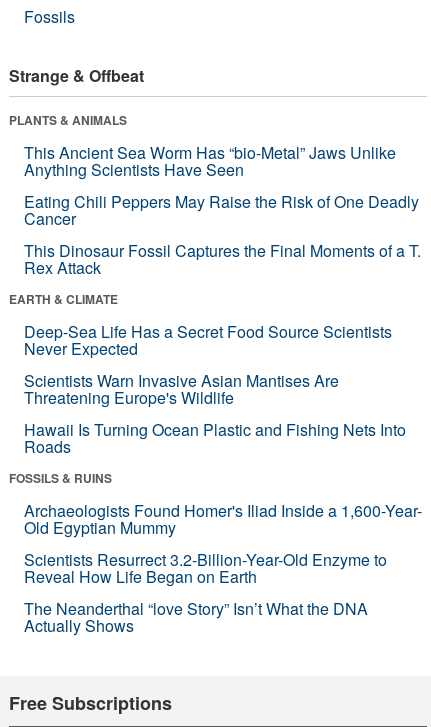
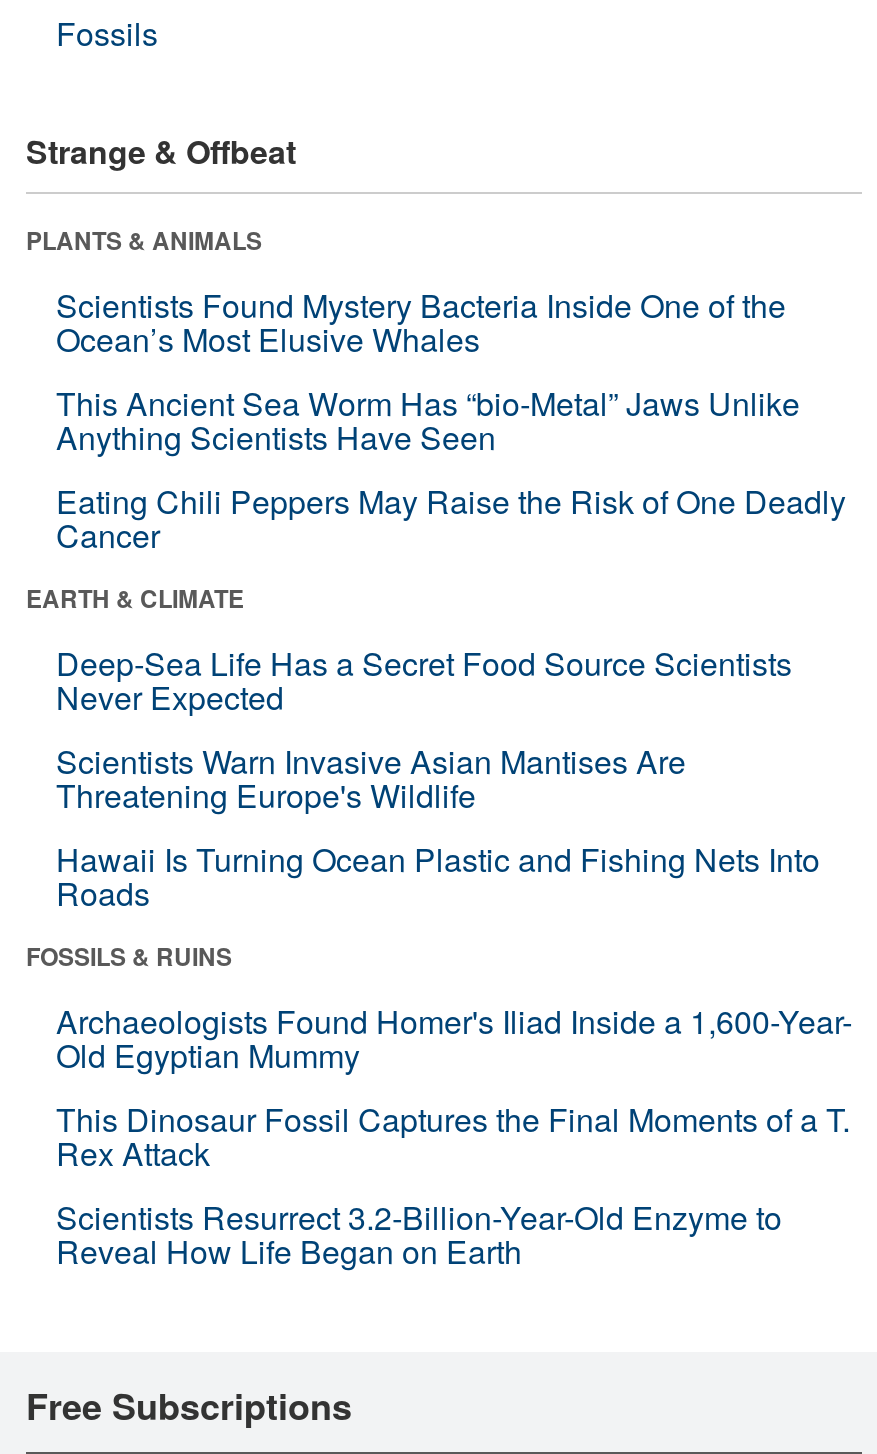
none -> [56,282,786,362] Scientists Found Mystery Bacteria Inside One of the | Ocean’s Most Elusive Whales
moved [24,141,419,230] -> [56,380,846,558]: This Ancient Sea Worm Has “bio-Metal” Jaws Unlike | Anything Scientists Have Seen | Eating Chili Peppers May Raise the Risk of One Deadly | Cancer
moved [24,239,421,279] -> [56,1096,850,1176]: This Dinosaur Fossil Captures the Final Moments of a T. | Rex Attack
moved [24,548,387,588] -> [56,1194,782,1274]: Scientists Resurrect 3.2-Billion-Year-Old Enzyme to | Reveal How Life Began on Earth
[24,597,368,637] The Neanderthal “love Story” Isn’t What the DNA | Actually Shows -> none

